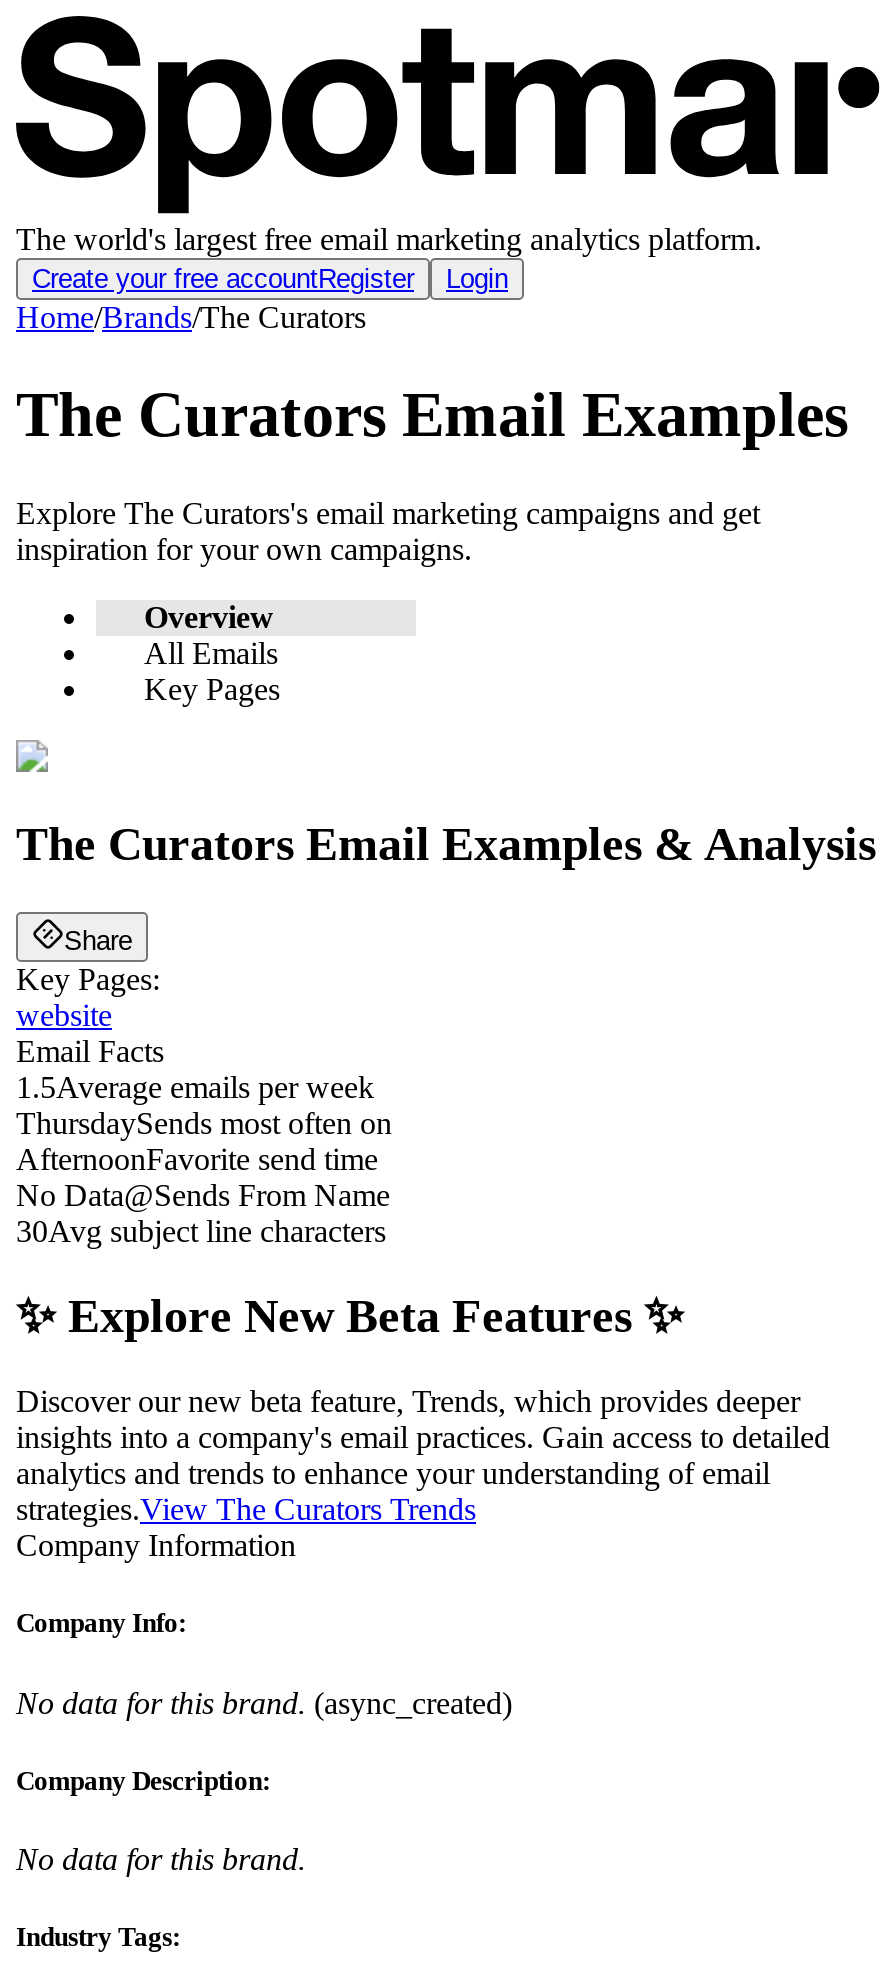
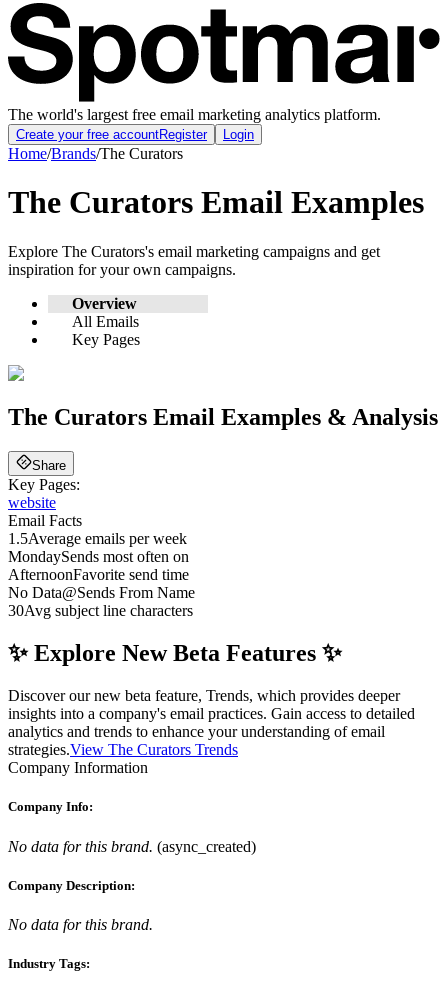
[16,1107,392,1141] ThursdaySends most often on -> [8,548,189,565] MondaySends most often on

